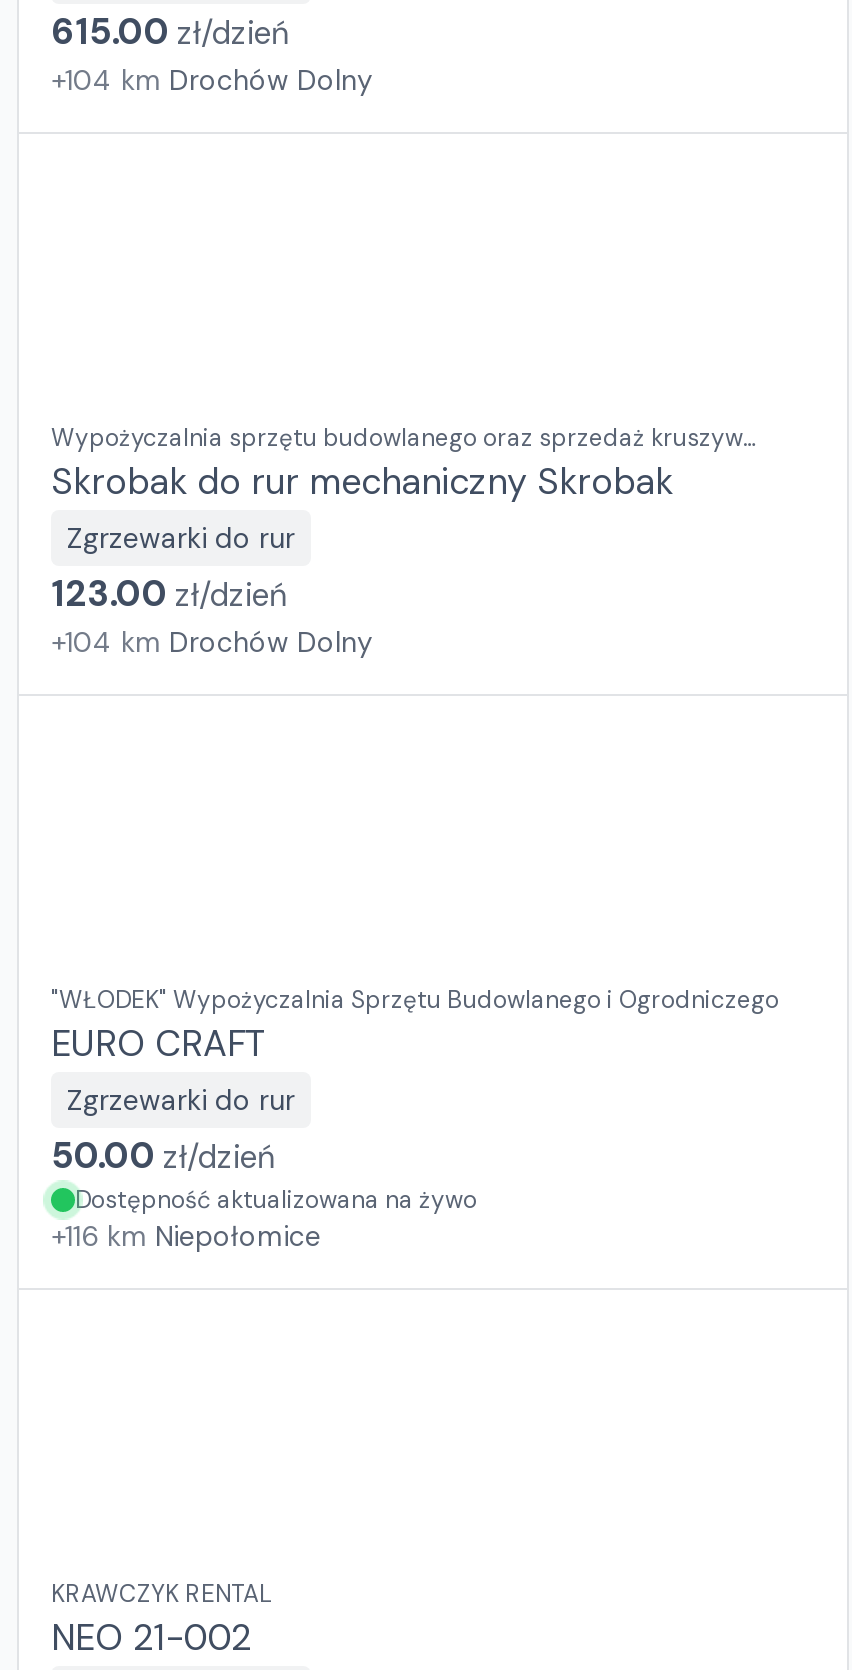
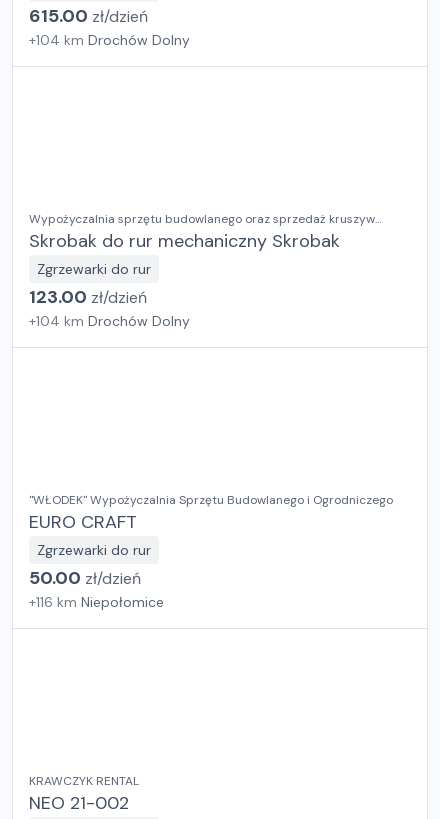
[75,1184,477,1216] Dostępność aktualizowana na żywo -> none

